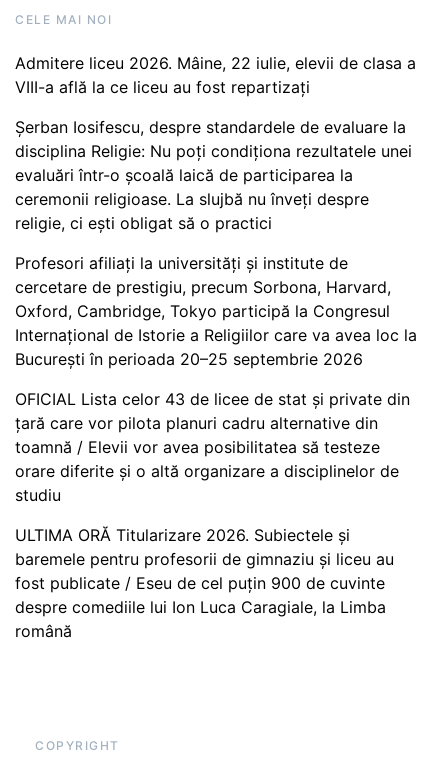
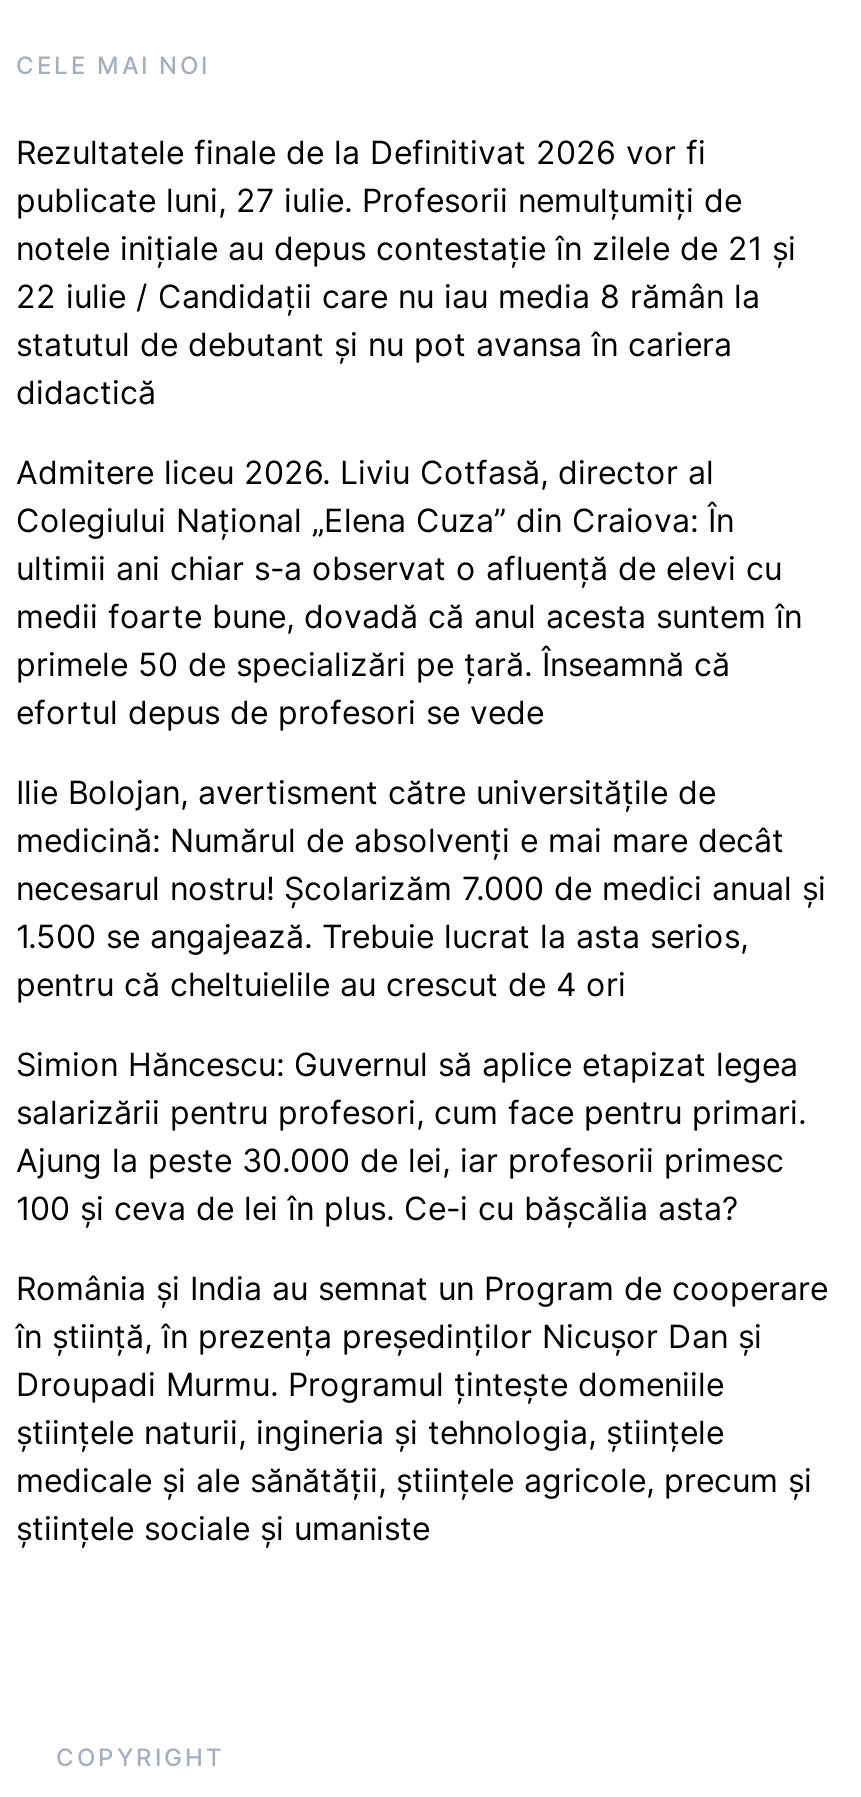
[15,53,416,97] Admitere liceu 2026. Mâine, 22 iulie, elevii de clasa a | VIII-a află la ce liceu au fost repartizați -> [16,132,796,412] Rezultatele finale de la Definitivat 2026 vor fi | publicate luni, 27 iulie. Profesorii nemulțumiți de | notele inițiale au depus contestație în zilele de 21 și | 22 iulie / Candidații care nu iau media 8 rămân la | statutul de debutant și nu pot avansa în cariera | didactică
[15,117,412,233] Șerban Iosifescu, despre standardele de evaluare la | disciplina Religie: Nu poți condiționa rezultatele unei | evaluări într-o școală laică de participarea la | ceremonii religioase. La slujbă nu înveți despre | religie, ci ești obligat să o practici -> [16,452,802,732] Admitere liceu 2026. Liviu Cotfasă, director al | Colegiului Național „Elena Cuza” din Craiova: În | ultimii ani chiar s-a observat o afluență de elevi cu | medii foarte bune, dovadă că anul acesta suntem în | primele 50 de specializări pe țară. Înseamnă că | efortul depus de profesori se vede
[15,253,417,369] Profesori afiliați la universități și institute de | cercetare de prestigiu, precum Sorbona, Harvard, | Oxford, Cambridge, Tokyo participă la Congresul | Internațional de Istorie a Religiilor care va avea loc la | București în perioada 20–25 septembrie 2026 -> [16,772,826,1004] Ilie Bolojan, avertisment către universitățile de | medicină: Numărul de absolvenți e mai mare decât | necesarul nostru! Școlarizăm 7.000 de medici anual și | 1.500 se angajează. Trebuie lucrat la asta serios, | pentru că cheltuielile au crescut de 4 ori
[15,389,410,505] OFICIAL Lista celor 43 de licee de stat și private din | țară care vor pilota planuri cadru alternative din | toamnă / Elevii vor avea posibilitatea să testeze | orare diferite și o altă organizare a disciplinelor de | studiu -> [16,1044,806,1228] Simion Hăncescu: Guvernul să aplice etapizat legea | salarizării pentru profesori, cum face pentru primari. | Ajung la peste 30.000 de lei, iar profesorii primesc | 100 și ceva de lei în plus. Ce-i cu bășcălia asta?
[15,525,394,641] ULTIMA ORĂ Titularizare 2026. Subiectele și | baremele pentru profesorii de gimnaziu și liceu au | fost publicate / Eseu de cel puțin 900 de cuvinte | despre comediile lui Ion Luca Caragiale, la Limba | română -> [16,1268,828,1548] România și India au semnat un Program de cooperare | în știință, în prezența președinților Nicușor Dan și | Droupadi Murmu. Programul țintește domeniile | științele naturii, ingineria și tehnologia, științele | medicale și ale sănătății, științele agricole, precum și | științele sociale și umaniste

